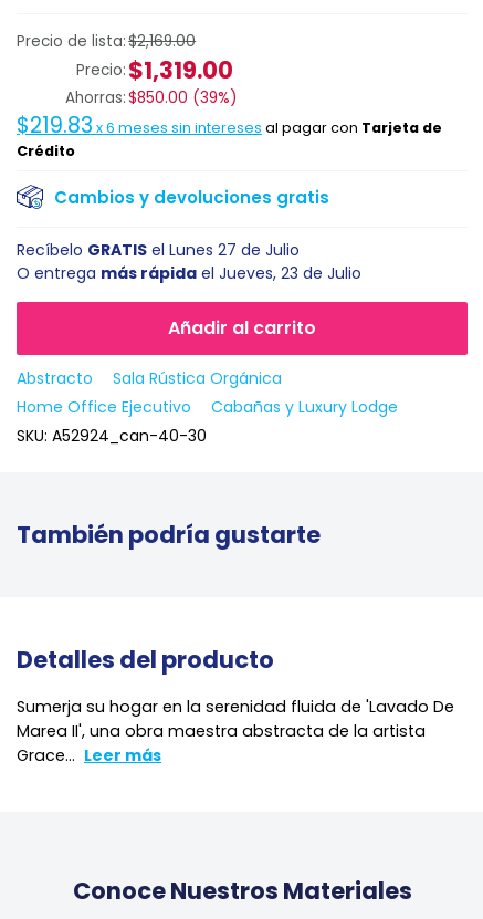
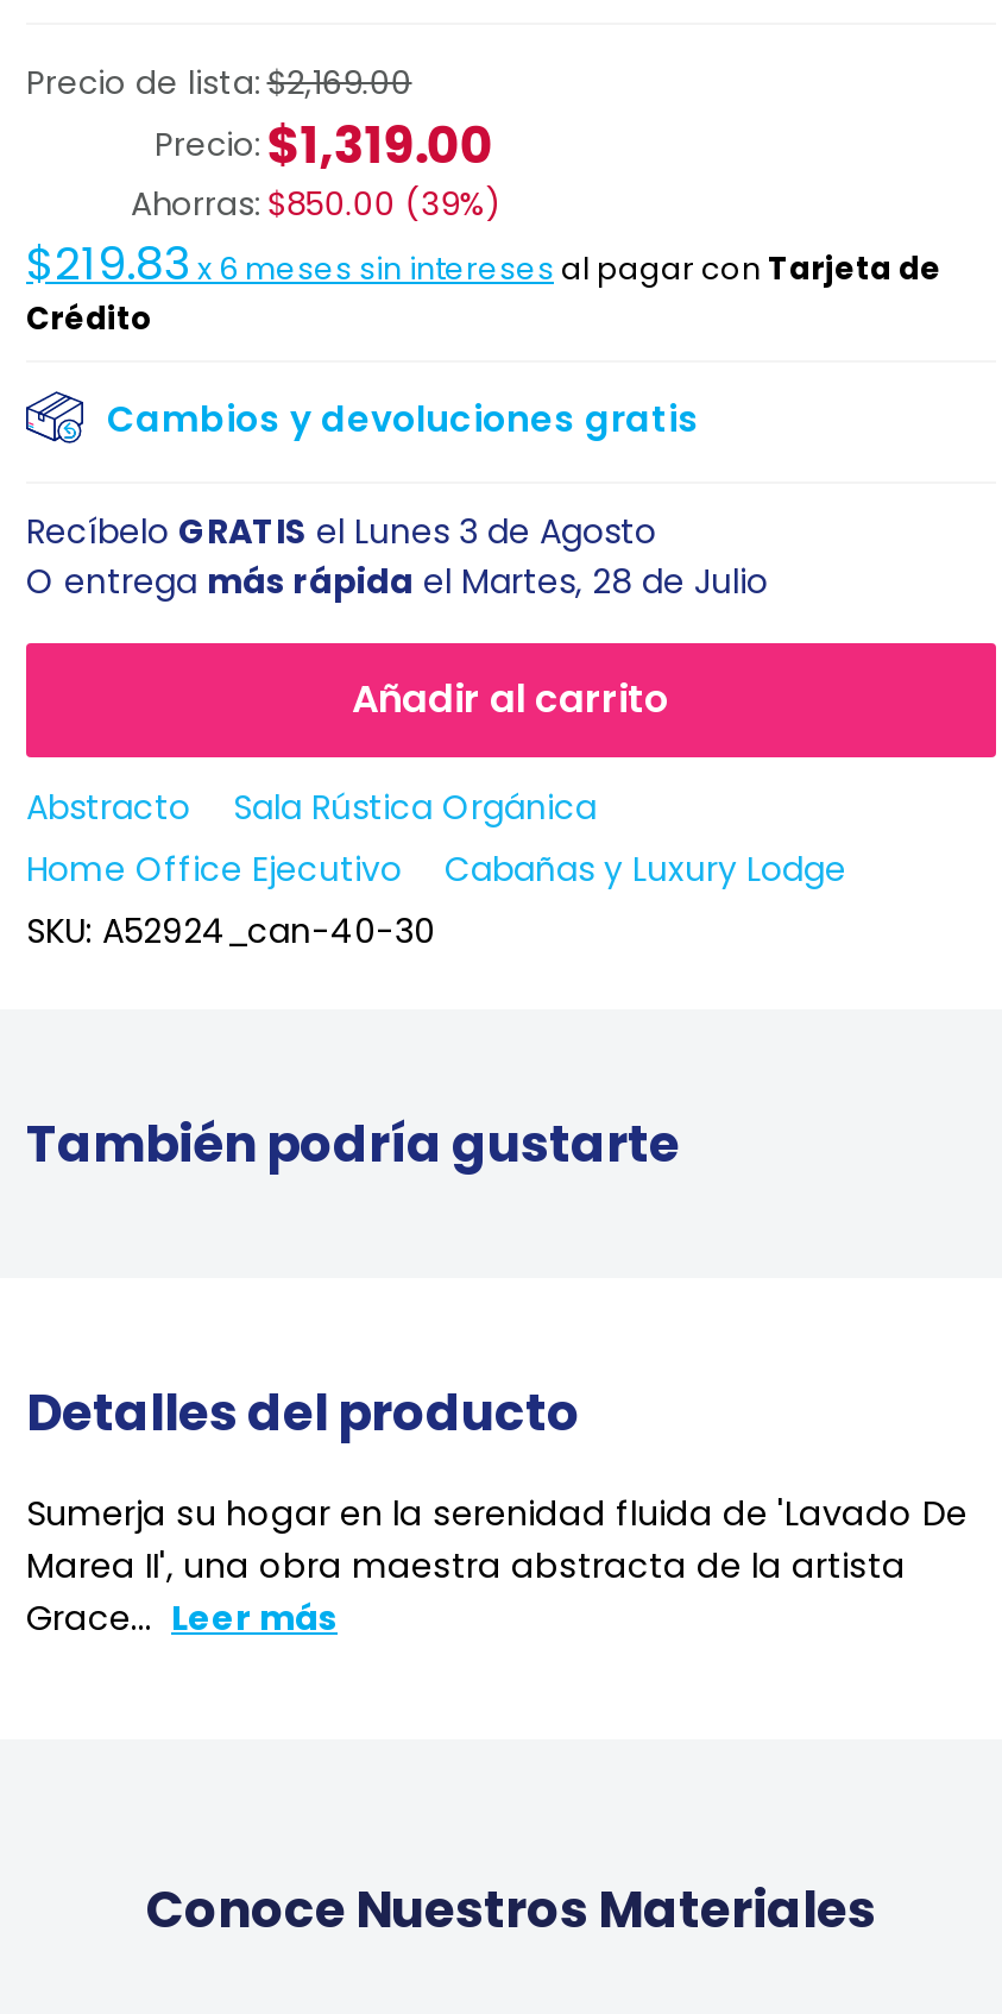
[17,239,300,261] Recíbelo GRATIS el Lunes 27 de Julio -> [26,508,656,555] Recíbelo GRATIS el Lunes 3 de Agosto
[17,262,361,284] O entrega más rápida el Jueves, 23 de Julio -> [26,558,768,605] O entrega más rápida el Martes, 28 de Julio

